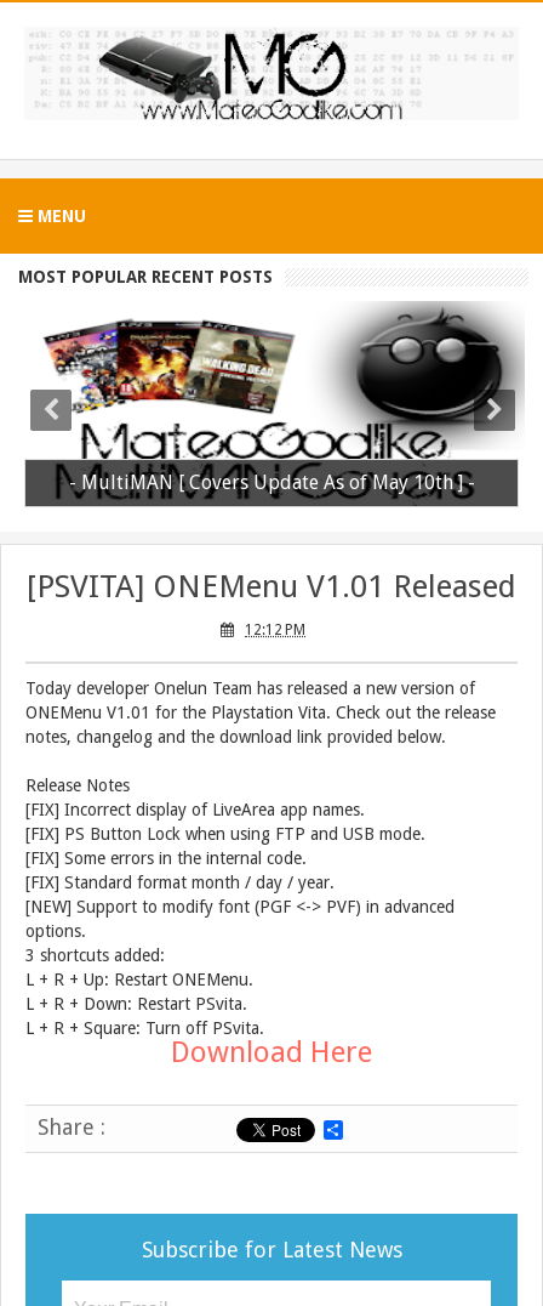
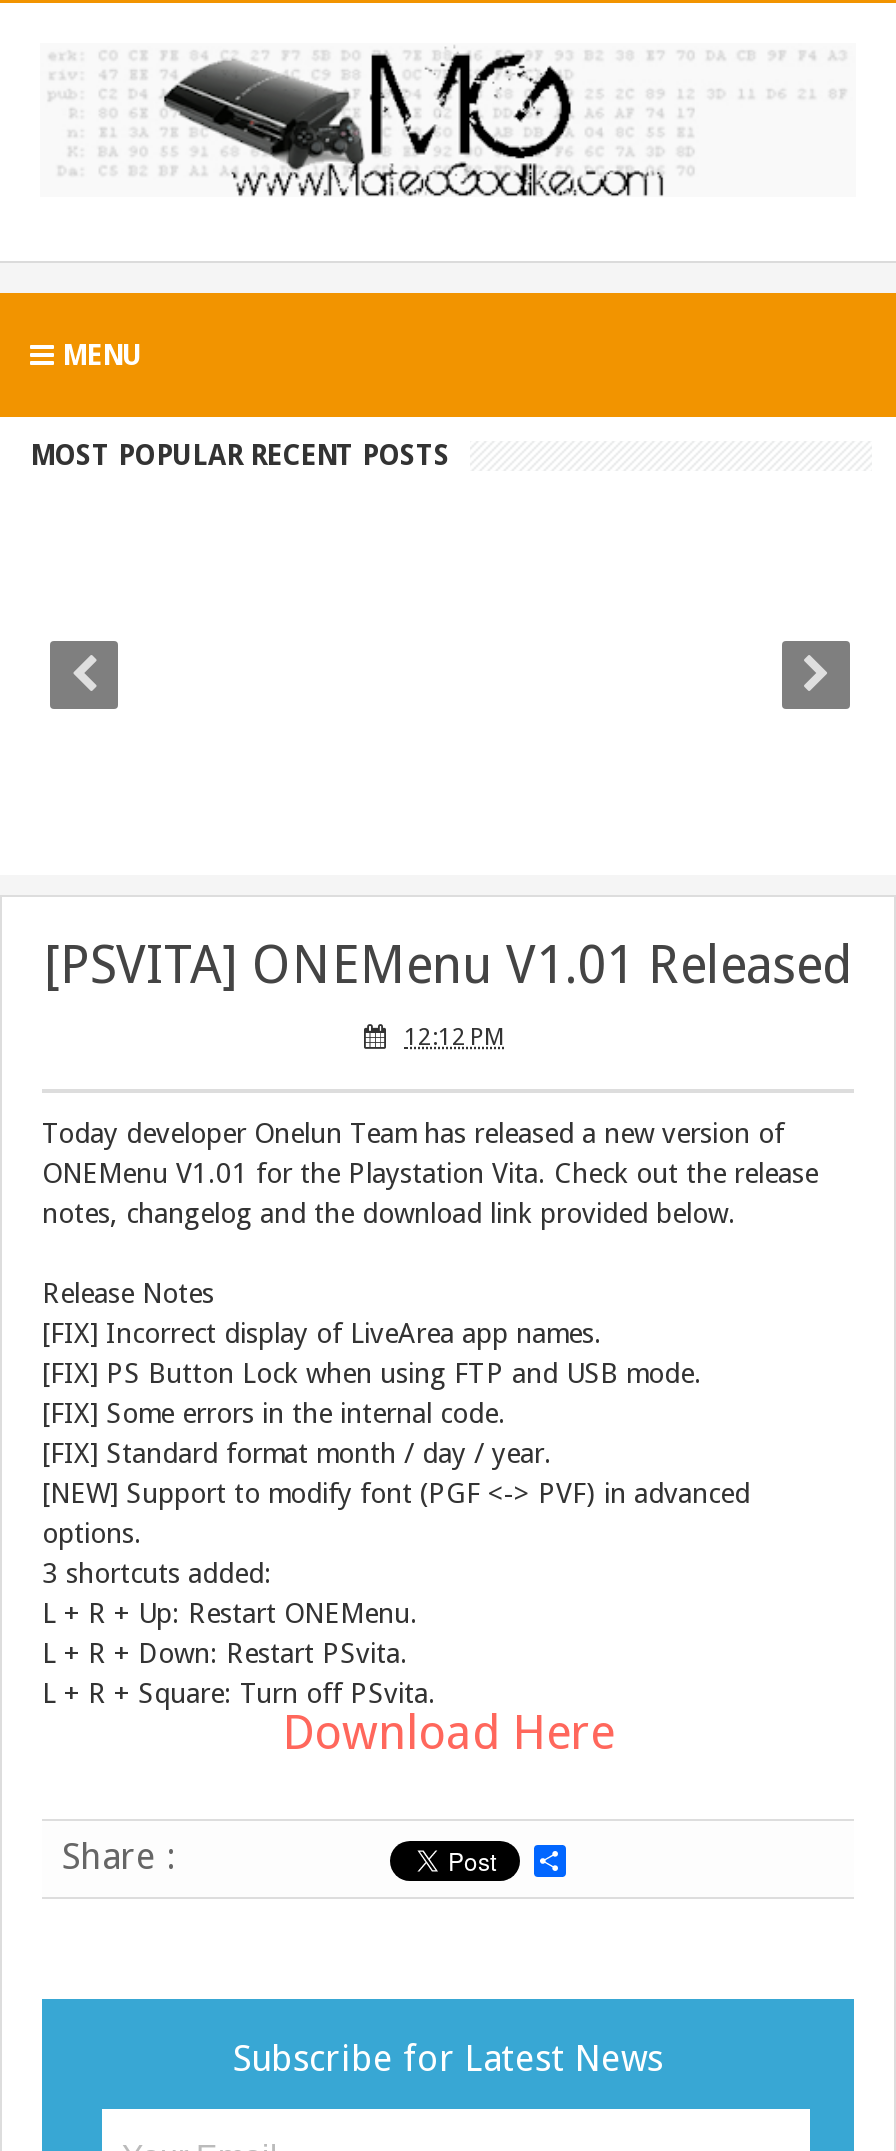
[24,301,525,507] [image] | - MultiMAN [ Covers Update As of May 10th ] - -> none

